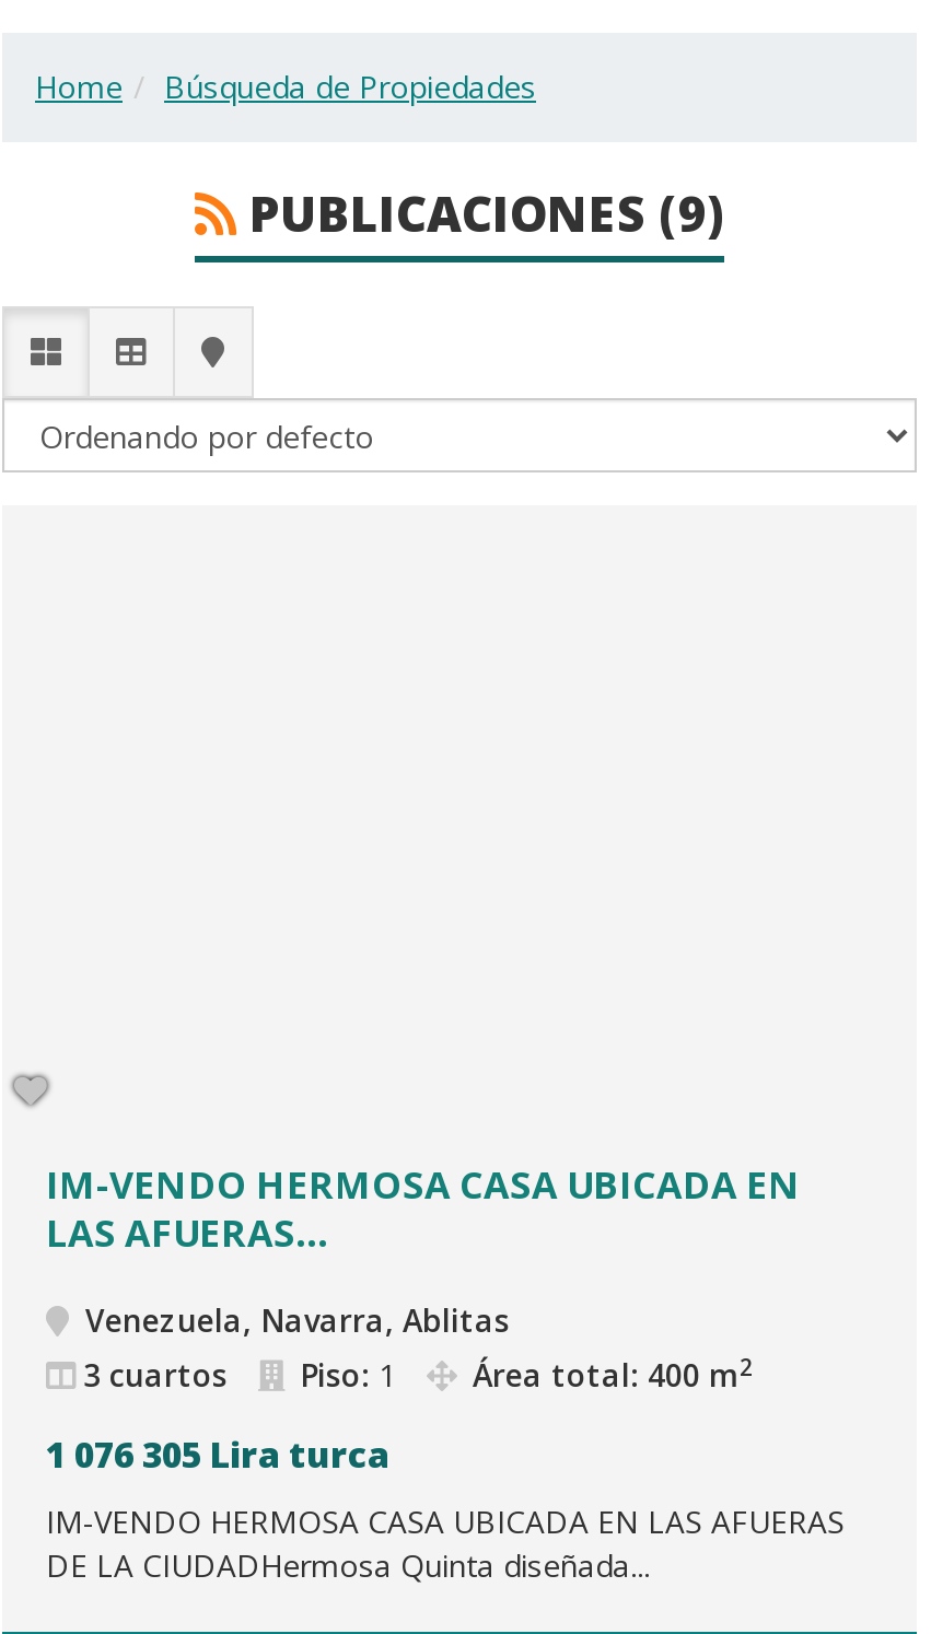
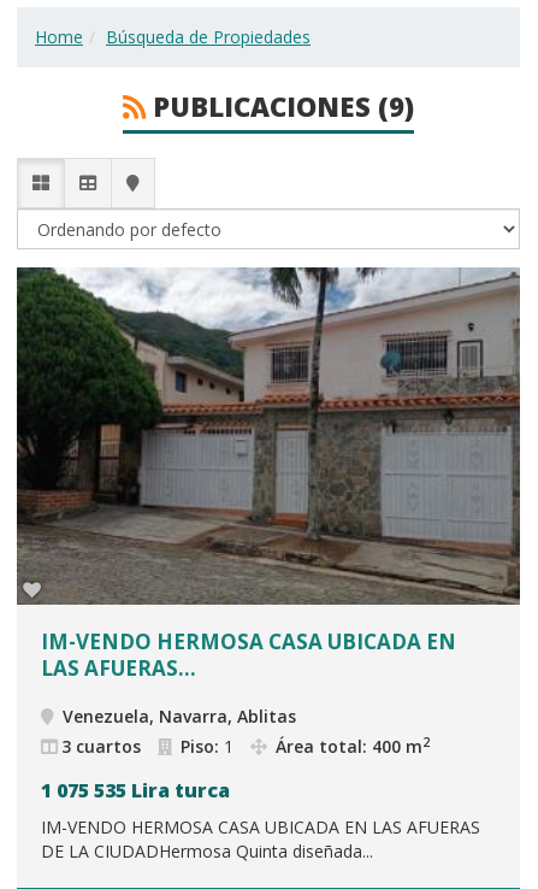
none -> [16,266,521,606] [image]
[46,1431,389,1479] 1 076 305 Lira turca -> [41,777,230,803] 1 075 535 Lira turca

